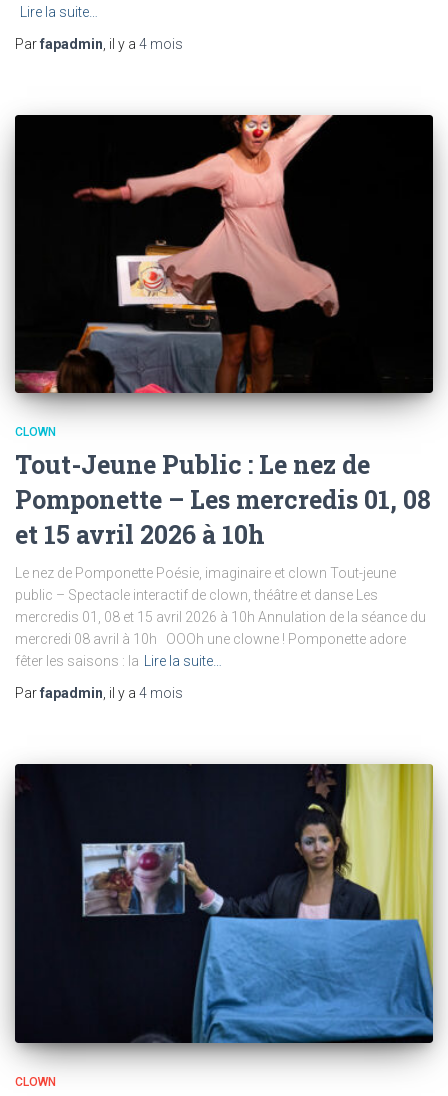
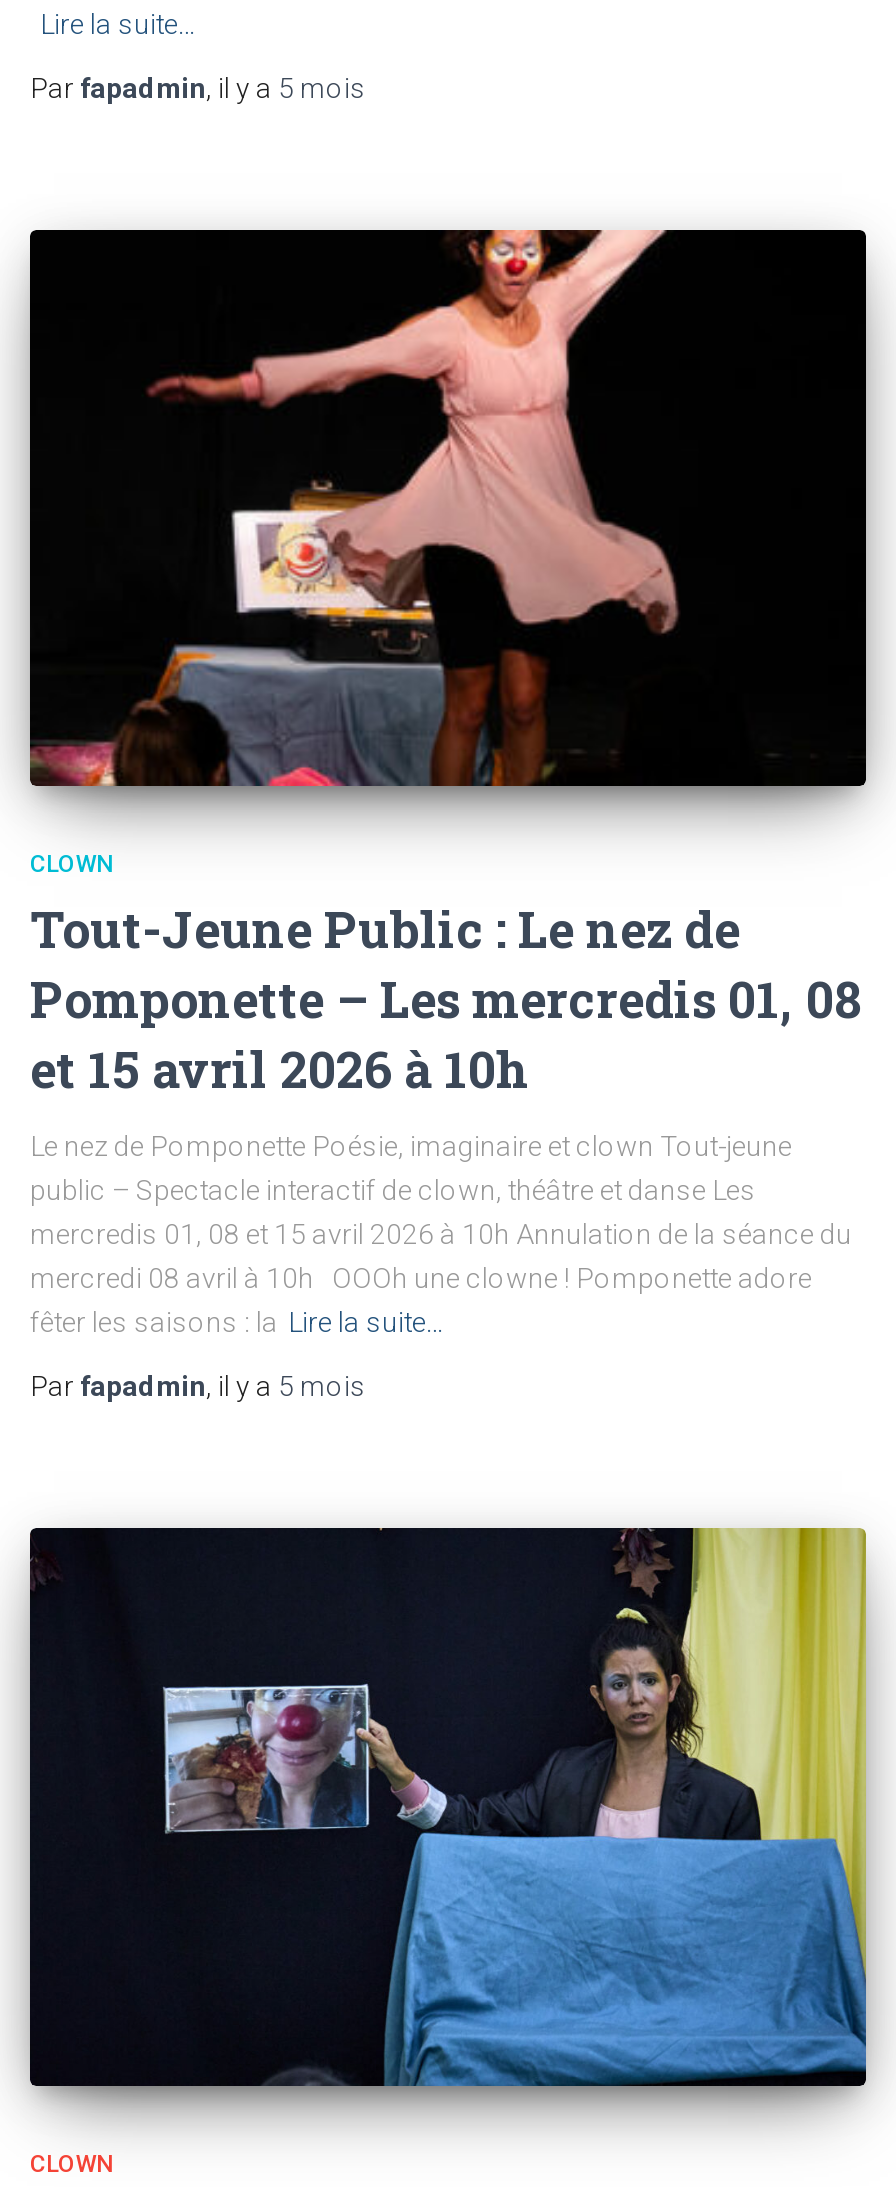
[15,36,183,52] Par fapadmin, il y a 4 mois -> [30,71,366,103] Par fapadmin, il y a 5 mois
[15,685,183,701] Par fapadmin, il y a 4 mois -> [30,1370,366,1402] Par fapadmin, il y a 5 mois

